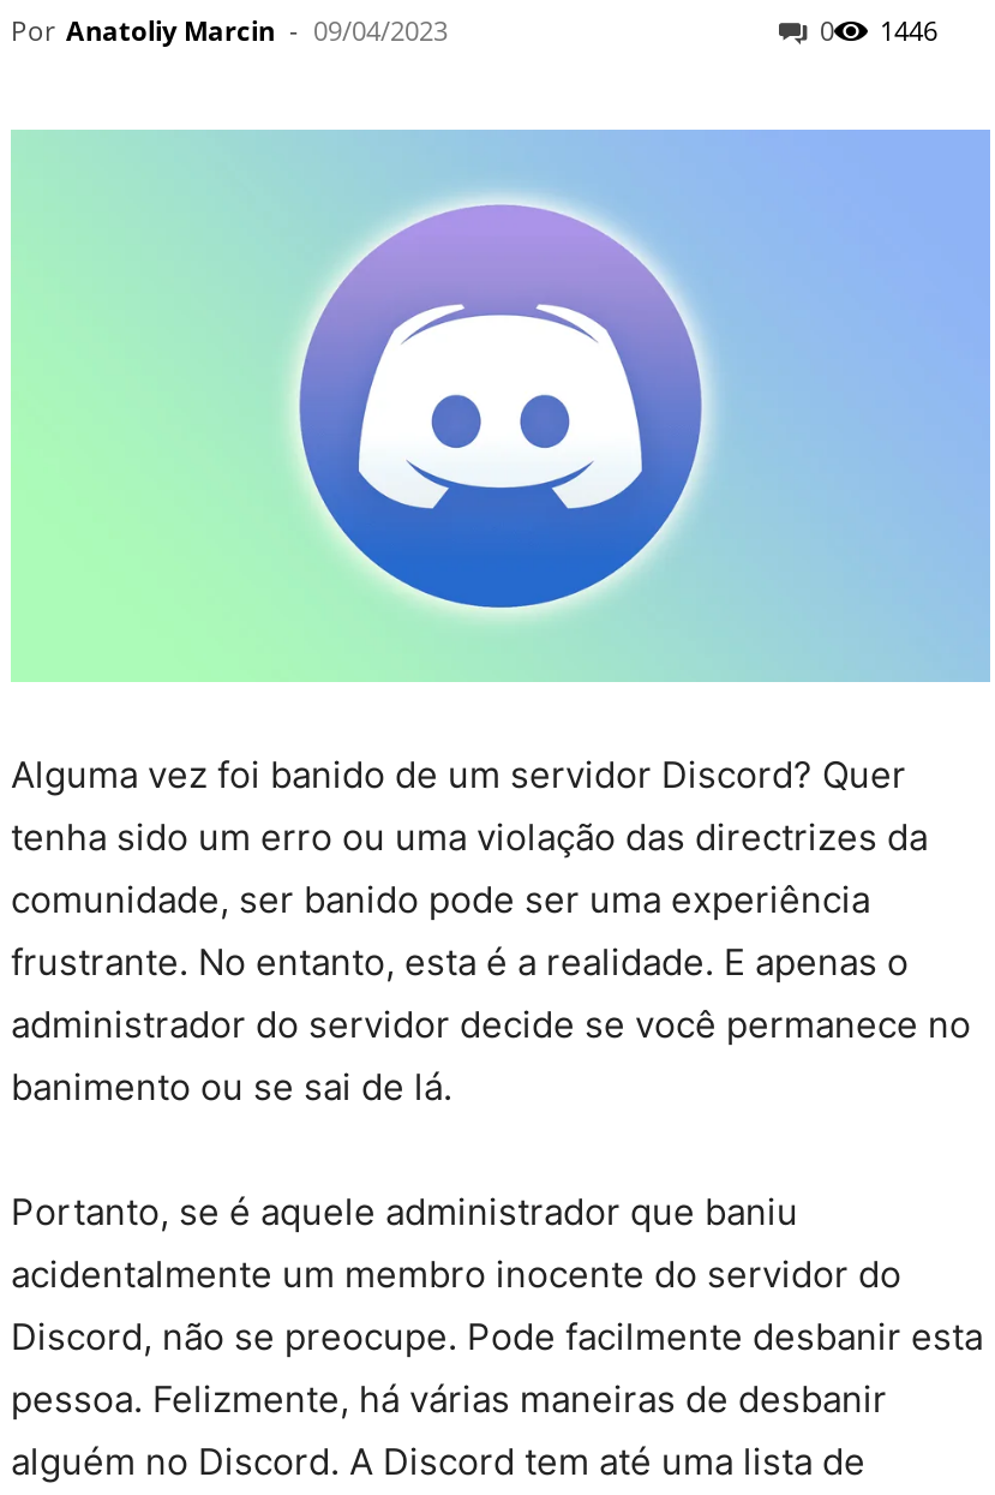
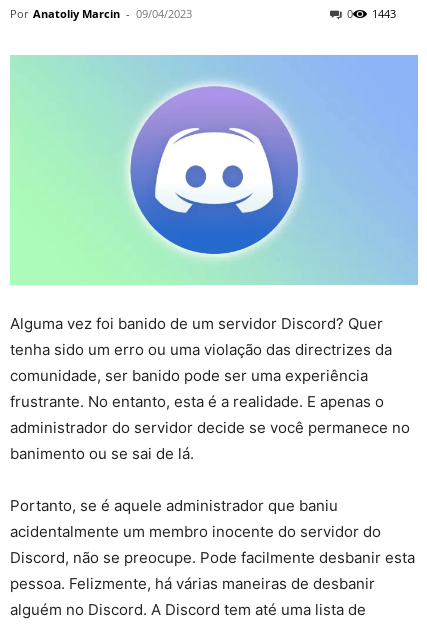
[820,12,937,48] 0 1446 -> [347,6,396,21] 0 1443

